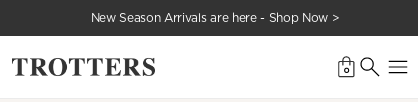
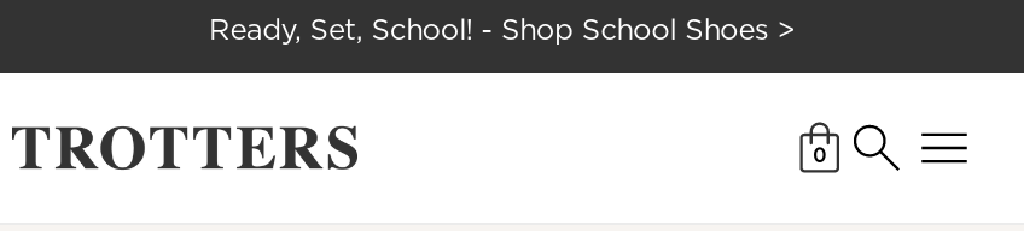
[90,10,339,25] New Season Arrivals are here - Shop Now > -> [209,11,796,47] Ready, Set, School! - Shop School Shoes >

